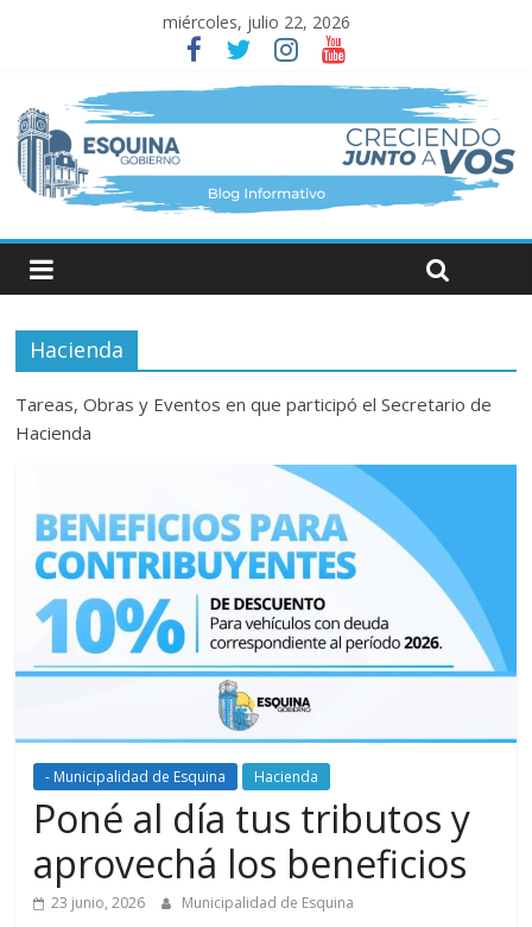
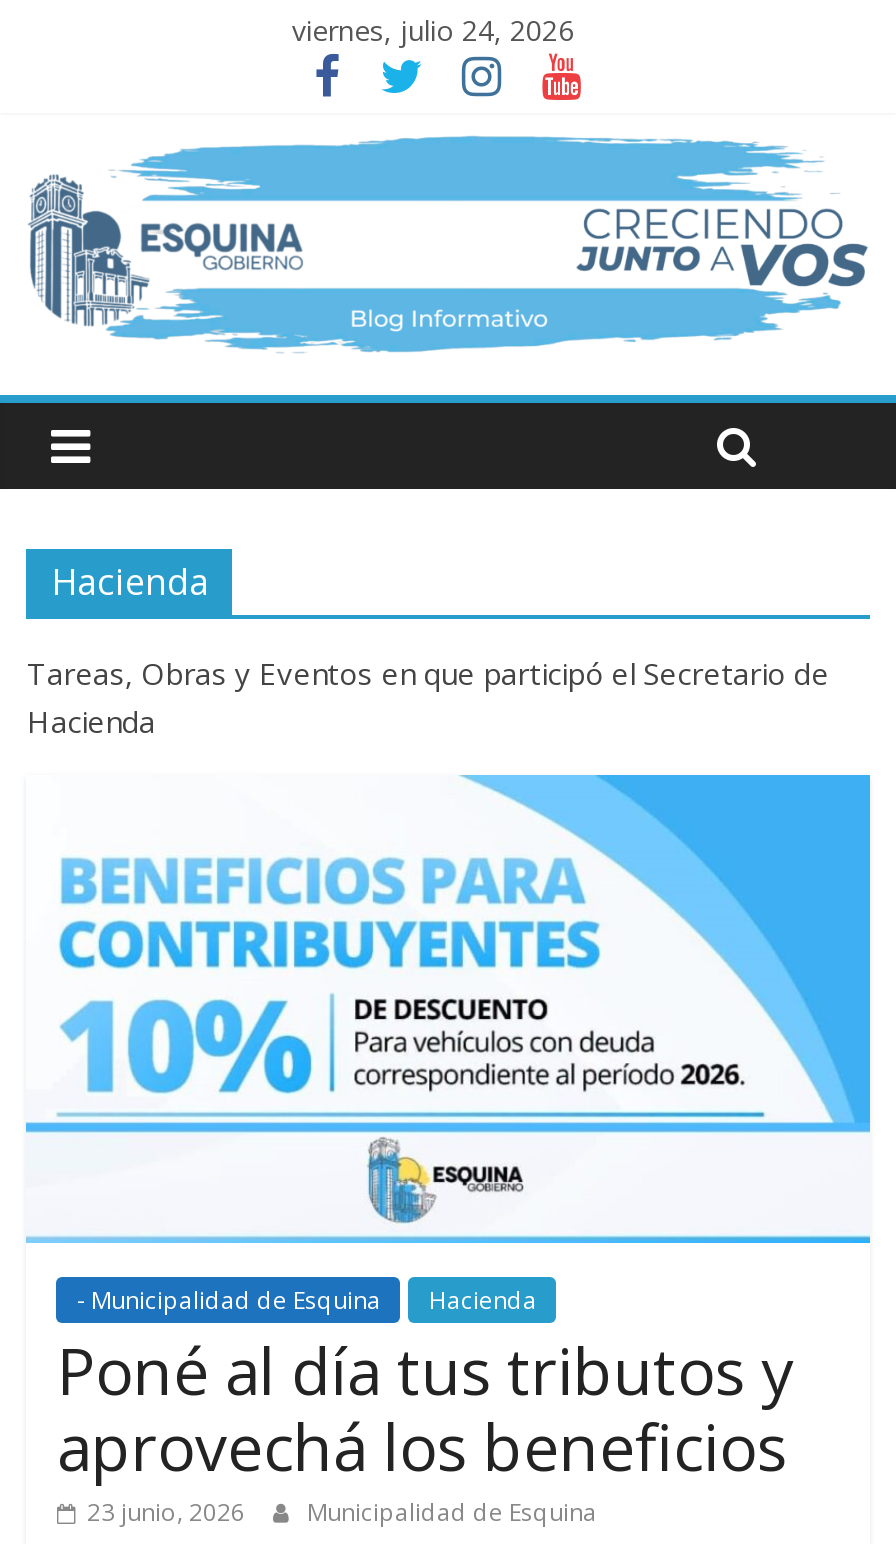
[163,11,351,33] miércoles, julio 22, 2026 -> [292,11,574,49] viernes, julio 24, 2026

